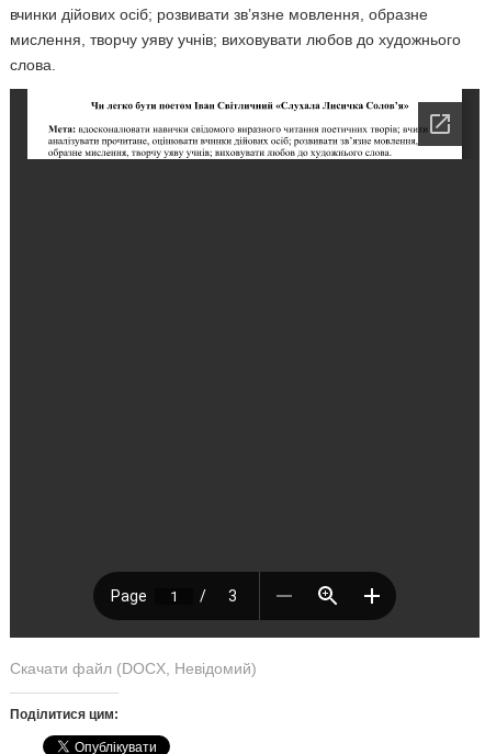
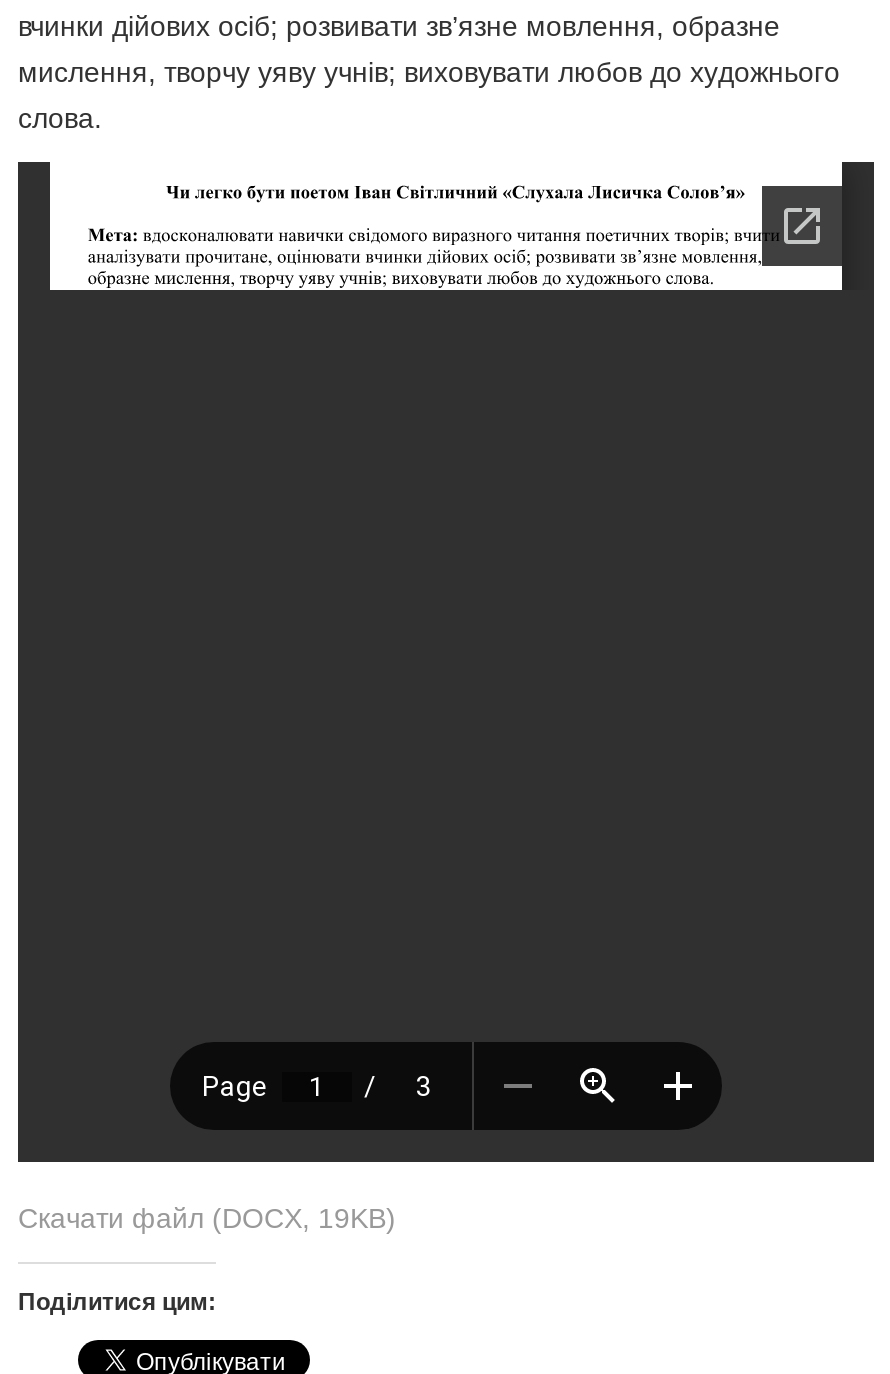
[10,659,257,677] Скачати файл (DOCX, Невідомий) -> [18,1201,396,1233] Скачати файл (DOCX, 19KB)

